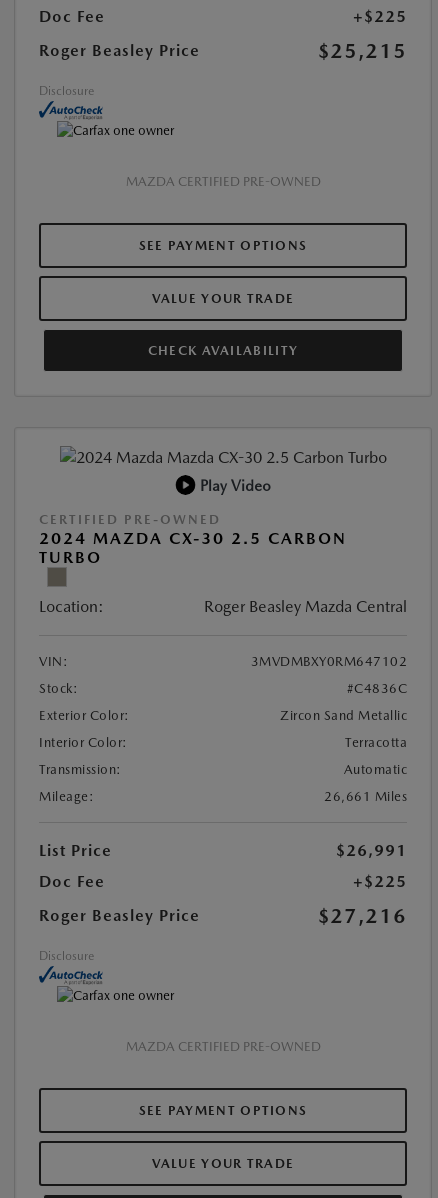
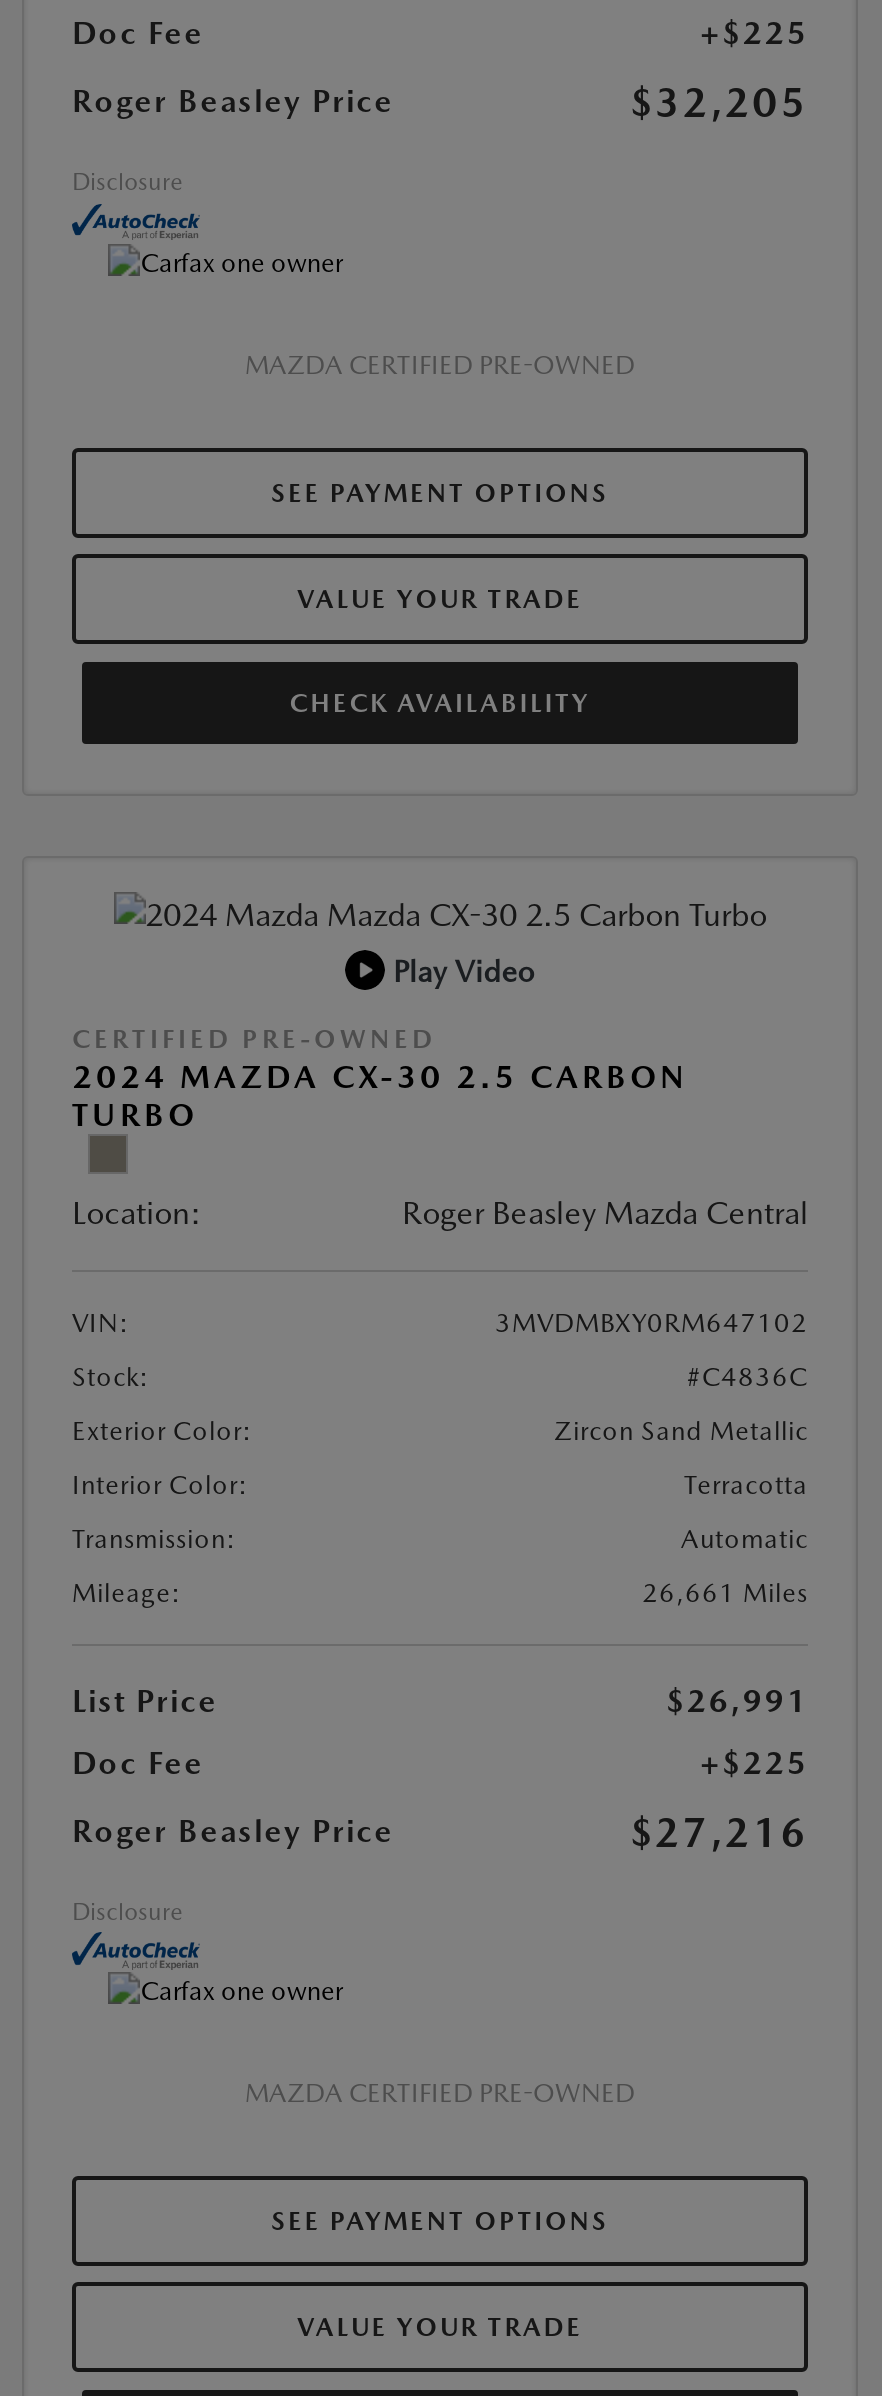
[318,39,407,63] $25,215 -> [630,77,808,125] $32,205

